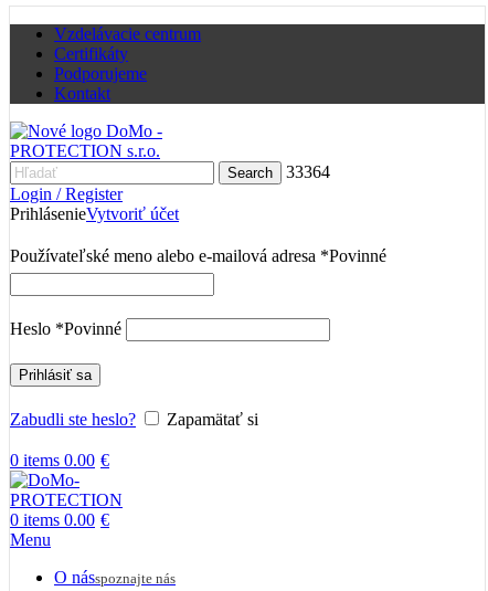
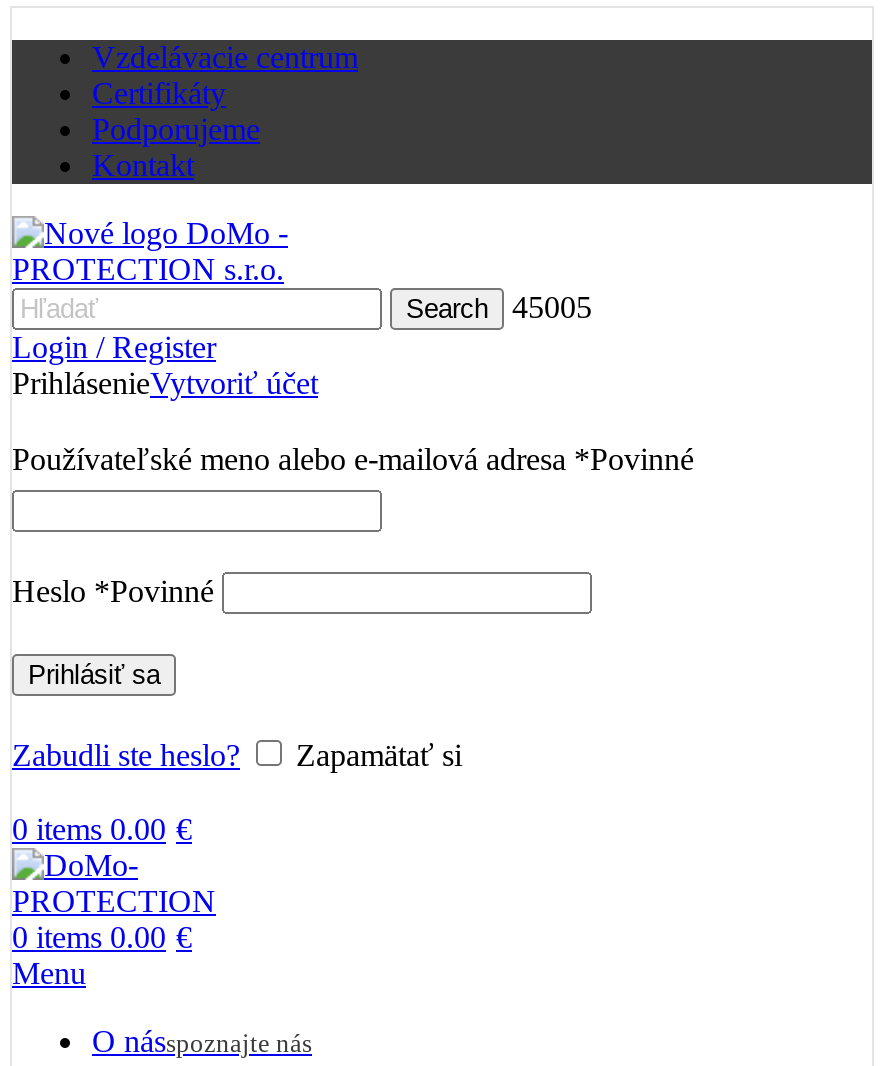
[227,162,330,181] Search 33364 -> [406,290,592,324] Search 45005

